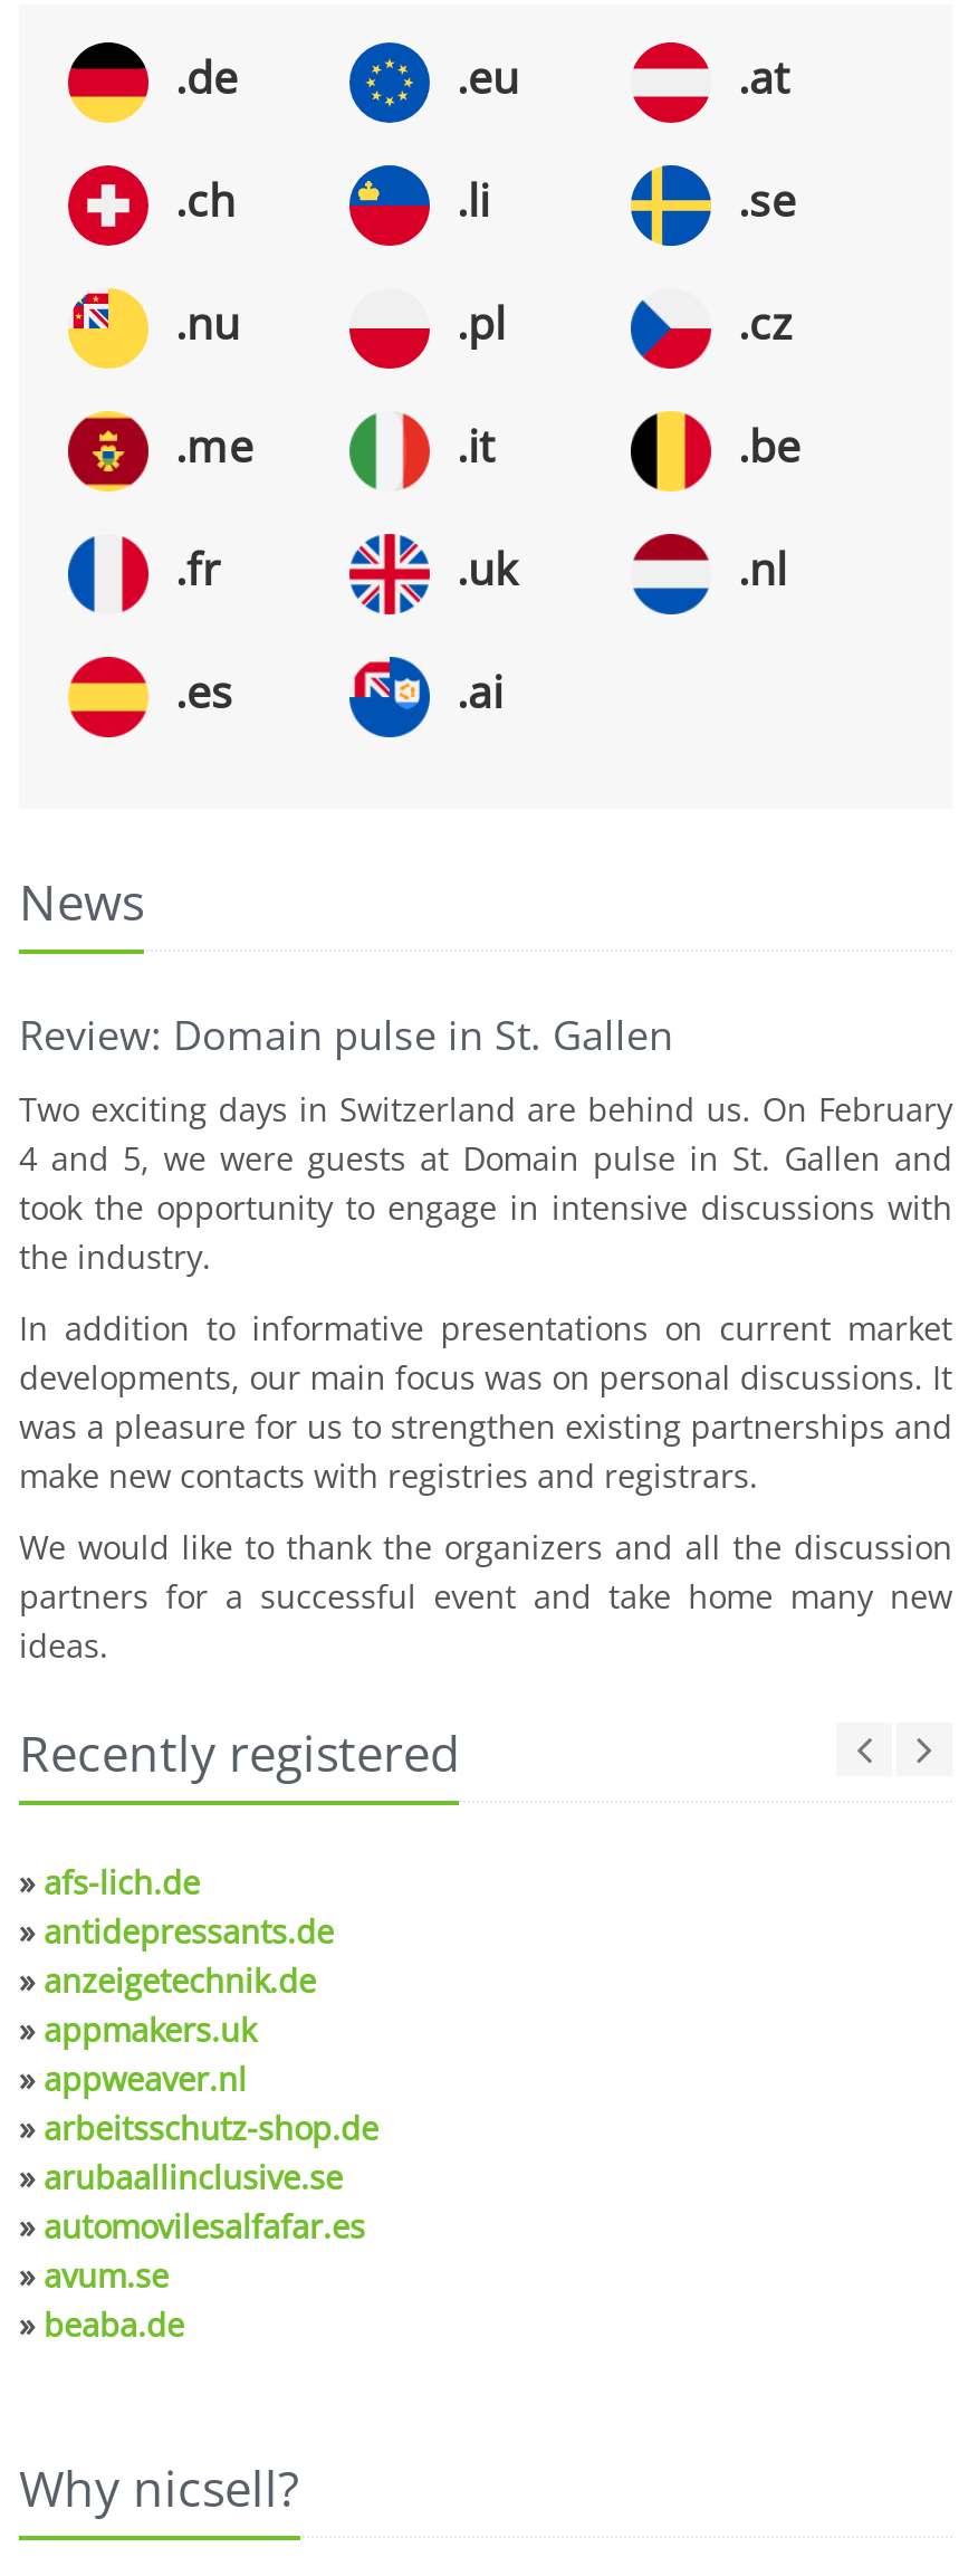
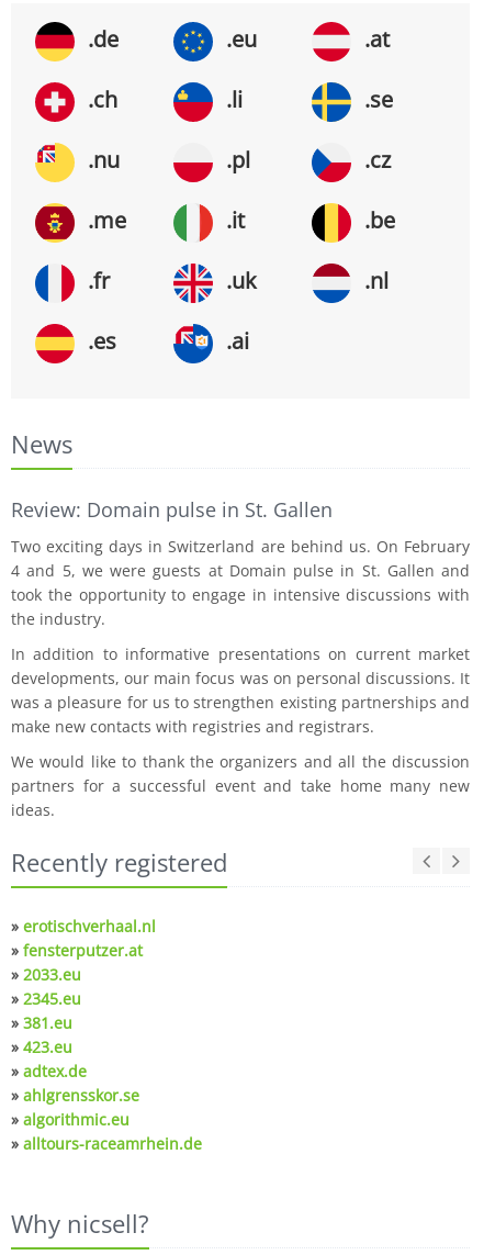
[19,1862,378,2346] » afs-lich.de | » antidepressants.de | » anzeigetechnik.de | » appmakers.uk | » appweaver.nl | » arbeitsschutz-shop.de | » arubaallinclusive.se | » automovilesalfafar.es | » avum.se | » beaba.de -> [11,916,202,1154] » erotischverhaal.nl | » fensterputzer.at | » 2033.eu | » 2345.eu | » 381.eu | » 423.eu | » adtex.de | » ahlgrensskor.se | » algorithmic.eu | » alltours-raceamrhein.de

